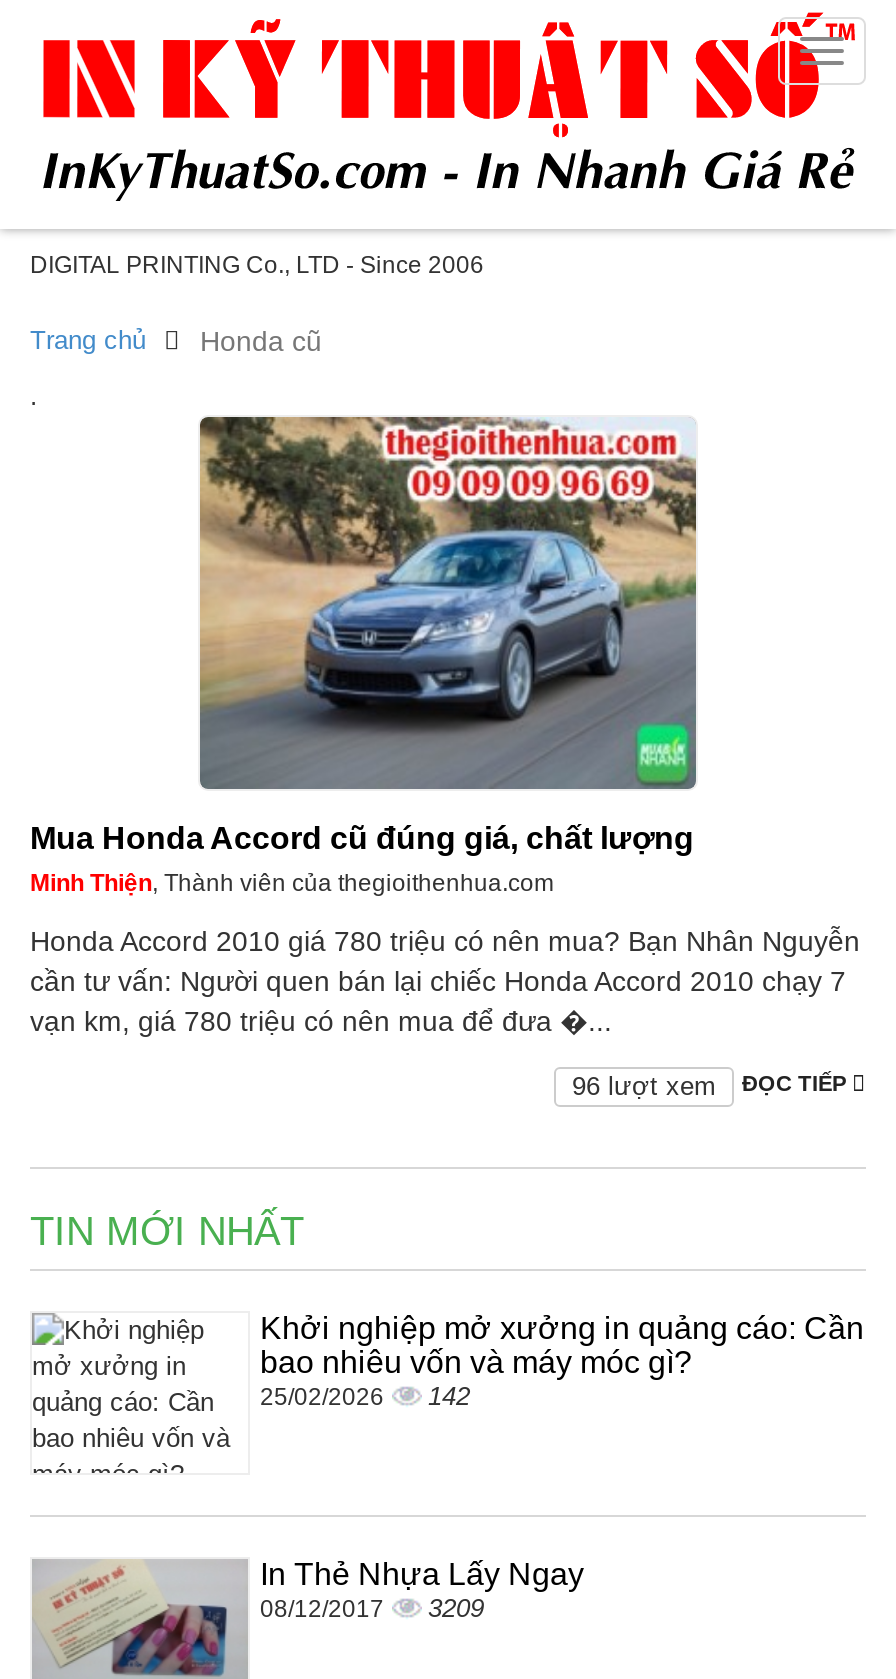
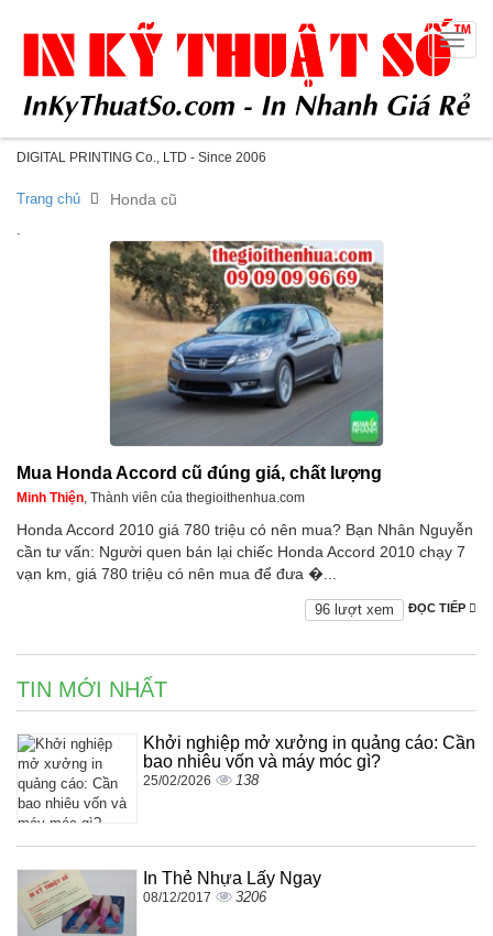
[260,1381,470,1411] 25/02/2026 142 -> [143,772,259,789] 25/02/2026 138
[260,1593,484,1623] 08/12/2017 3209 -> [143,889,266,905] 08/12/2017 3206

